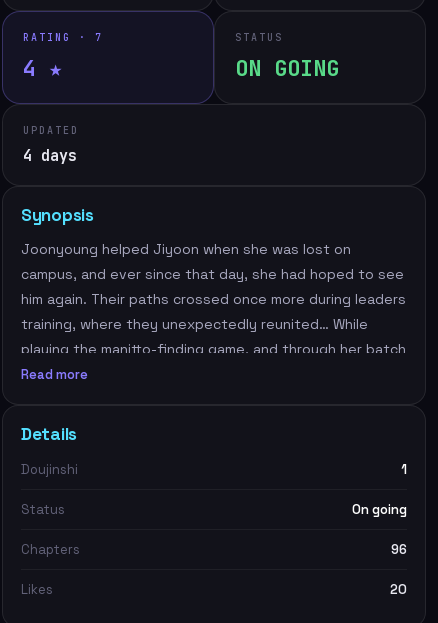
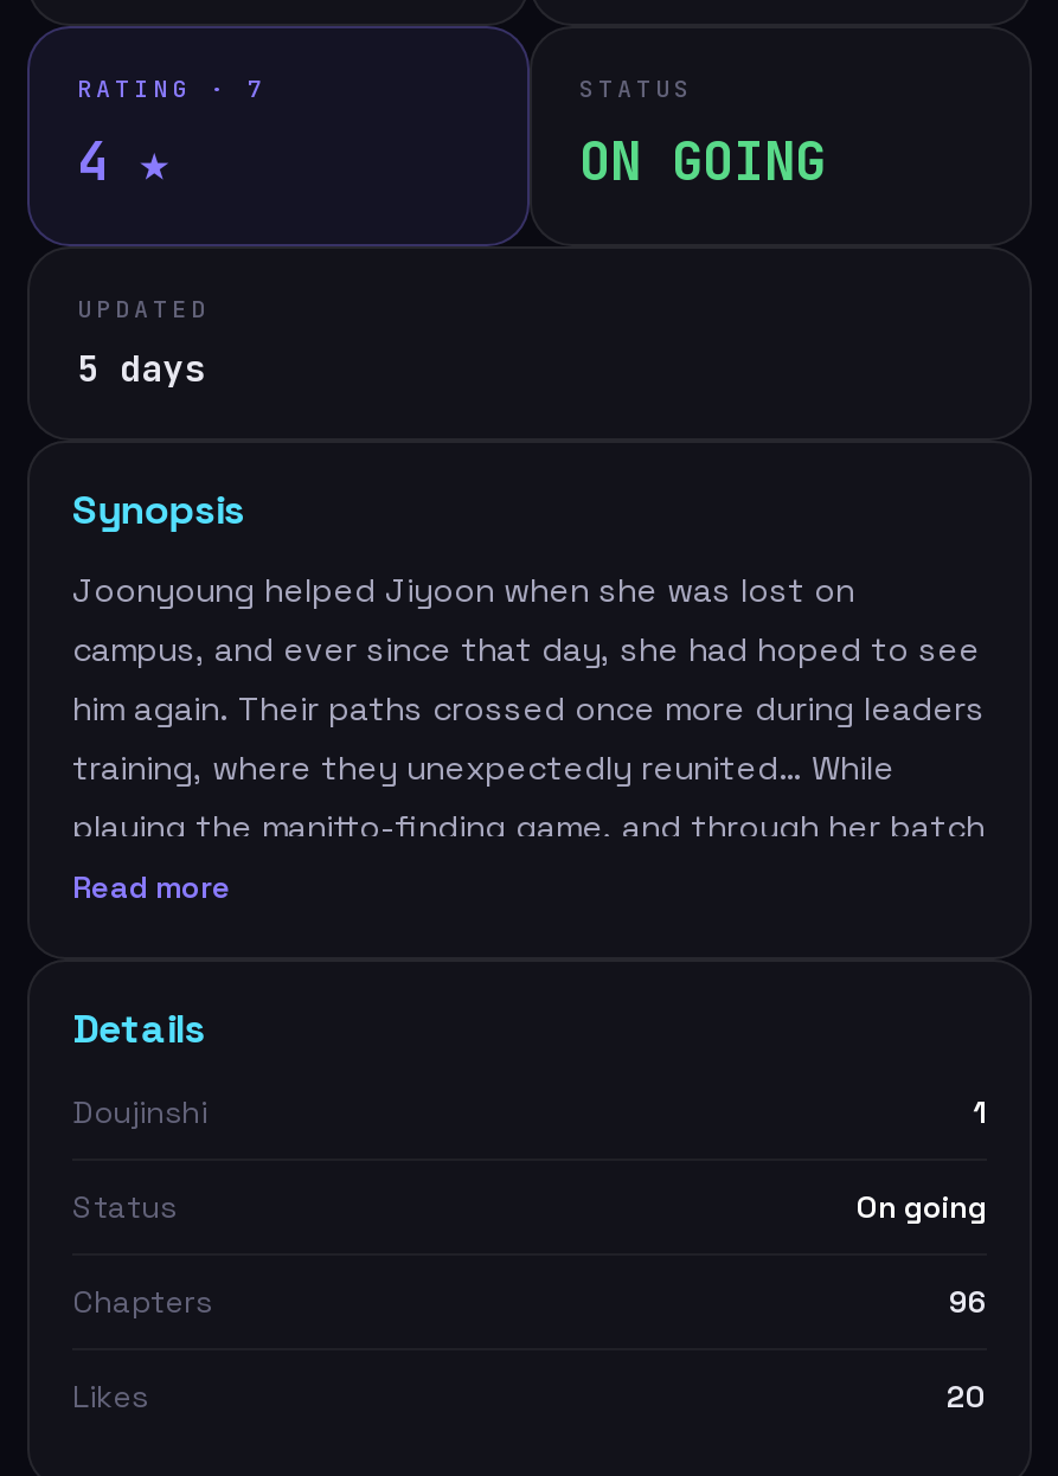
[23,146,77,166] 4 days -> [77,346,205,393] 5 days

